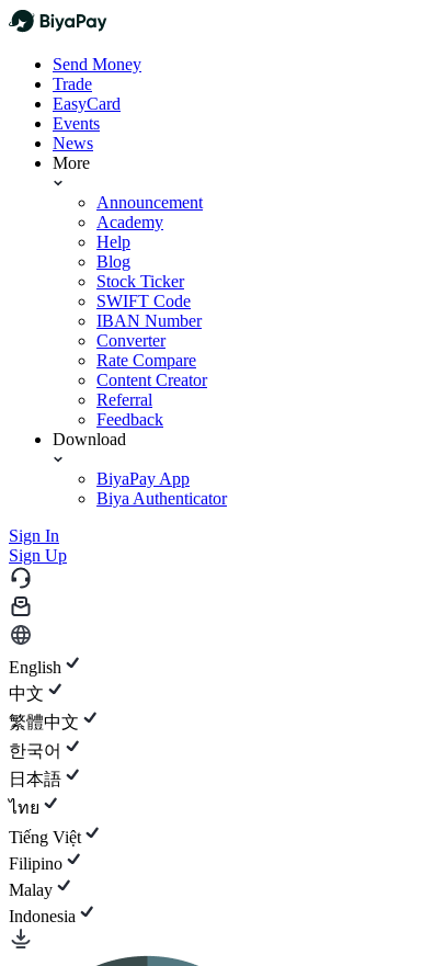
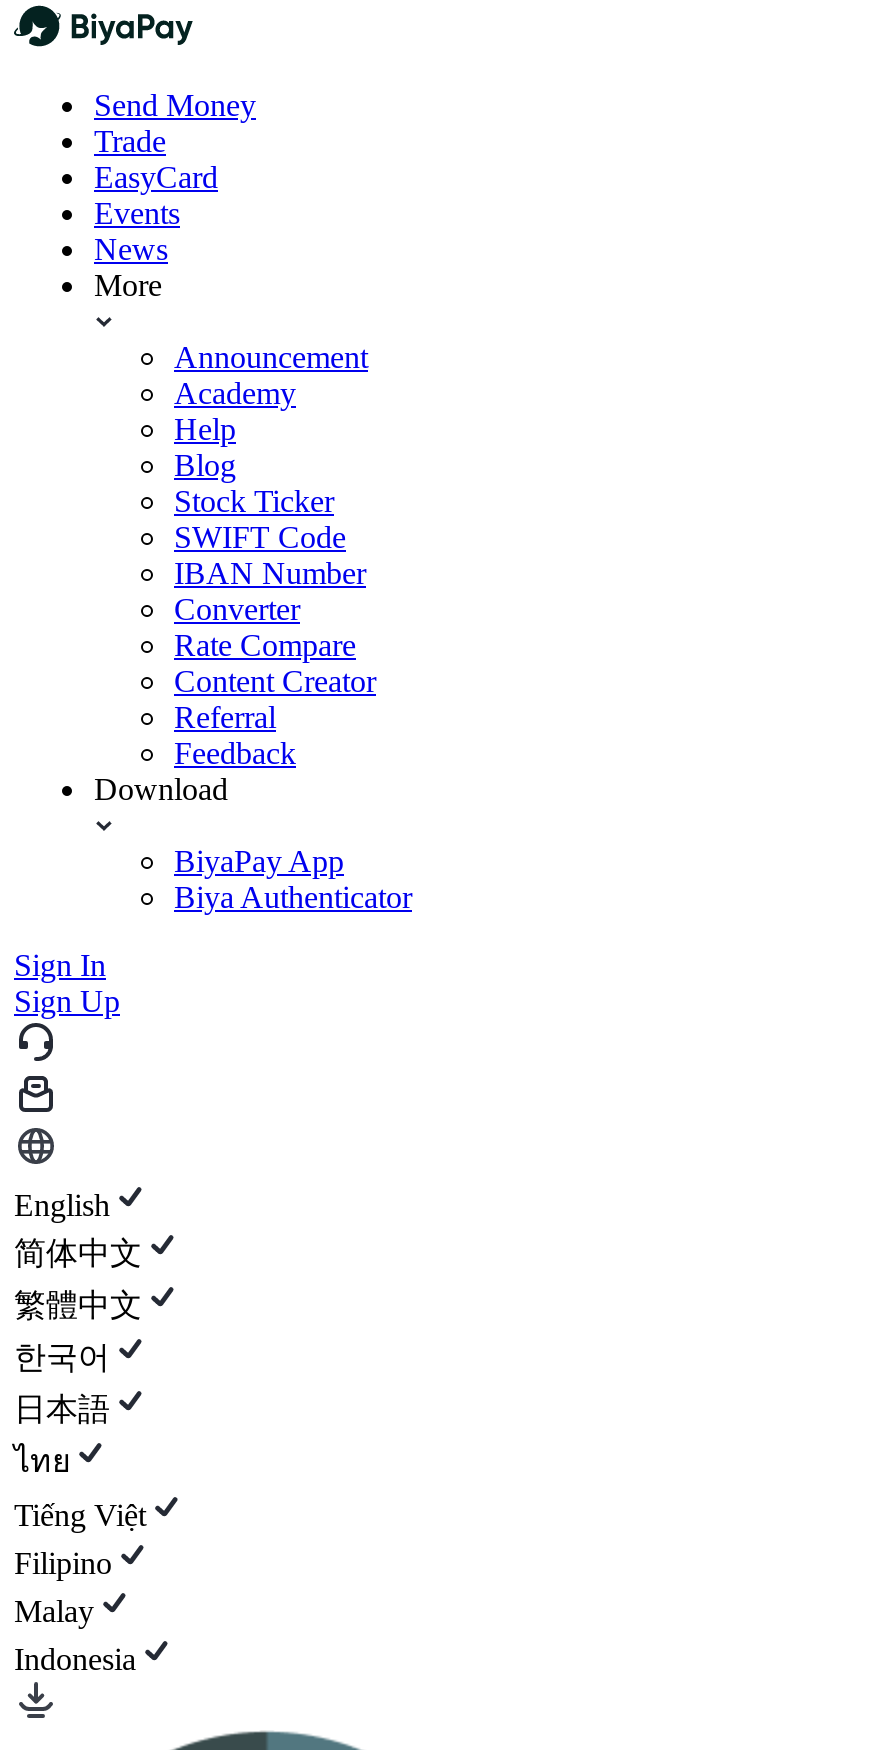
[9,684,44,703] 中文 -> [14,1236,142,1270] 简体中文

